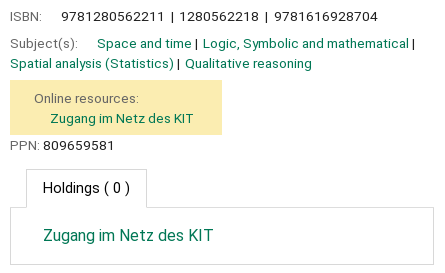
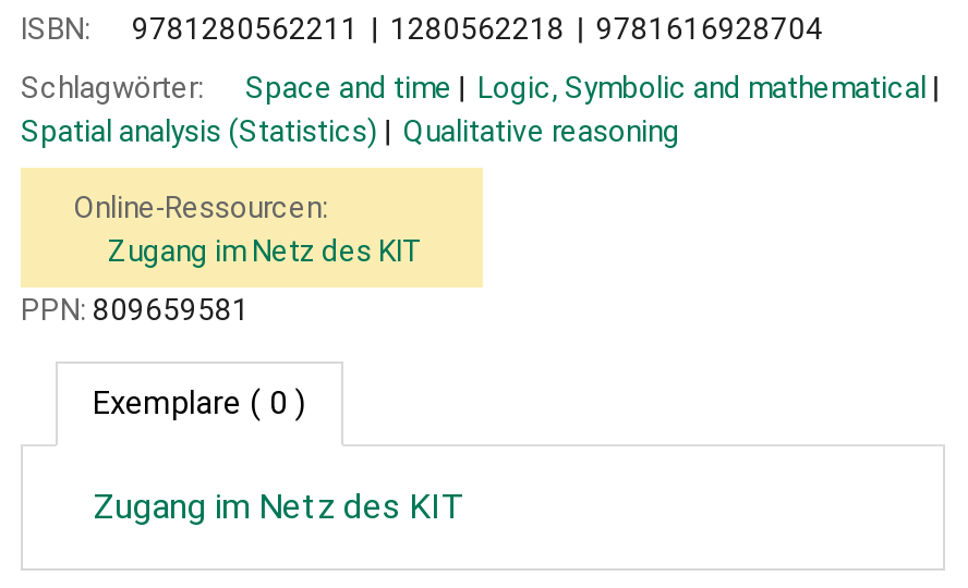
[10,35,81,51] Subject(s): -> [21,70,210,105] Schlagwörter:
[34,90,139,106] Online resources: -> [73,189,328,224] Online-Ressourcen:
[43,180,130,197] Holdings ( 0 ) -> [93,386,306,423] Exemplare ( 0 )

